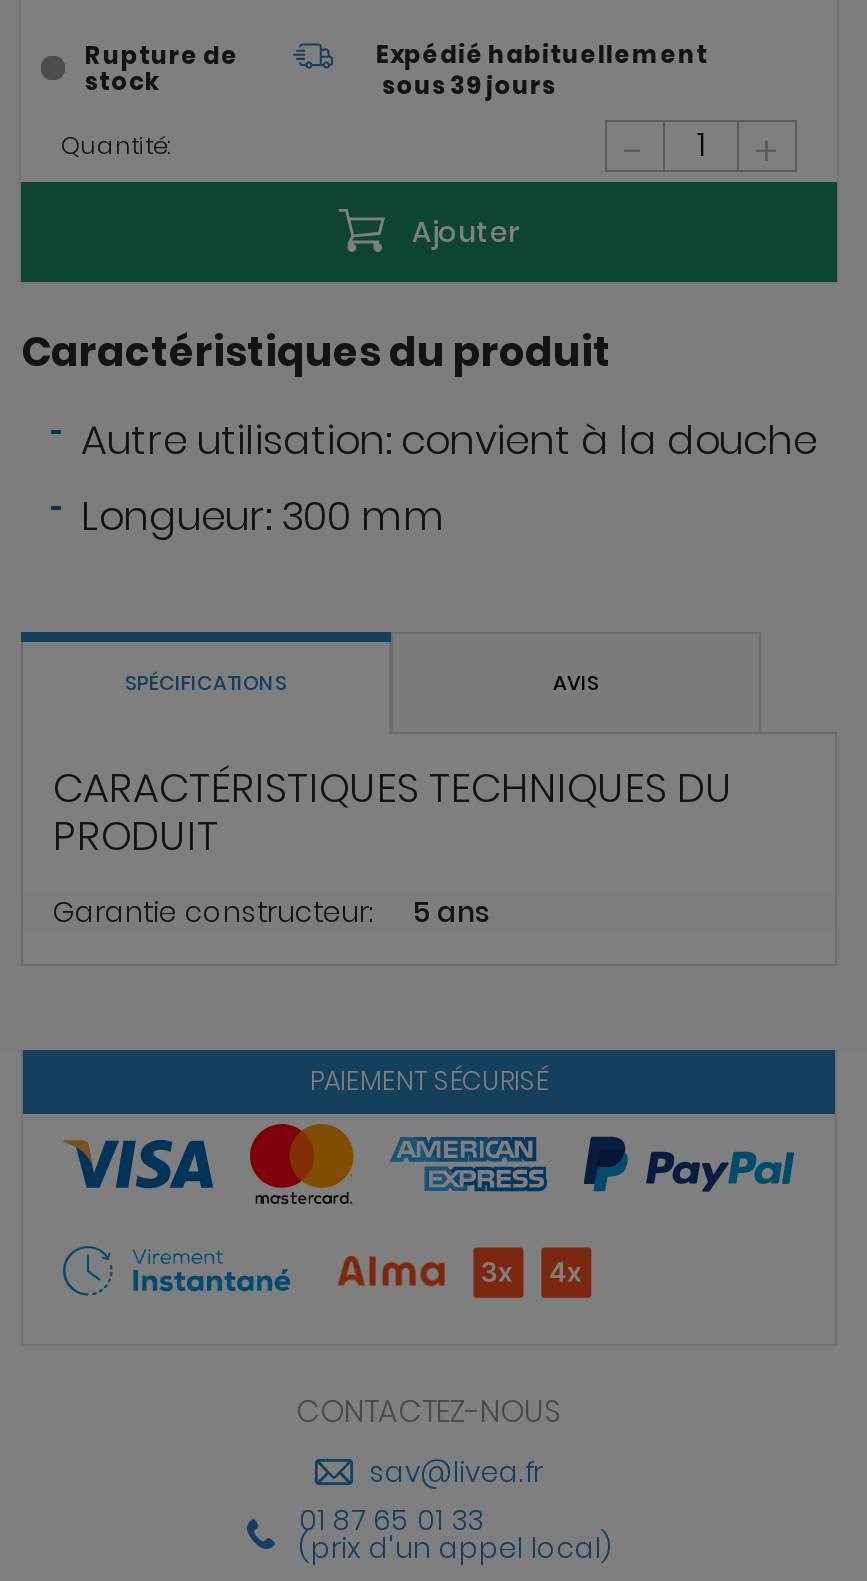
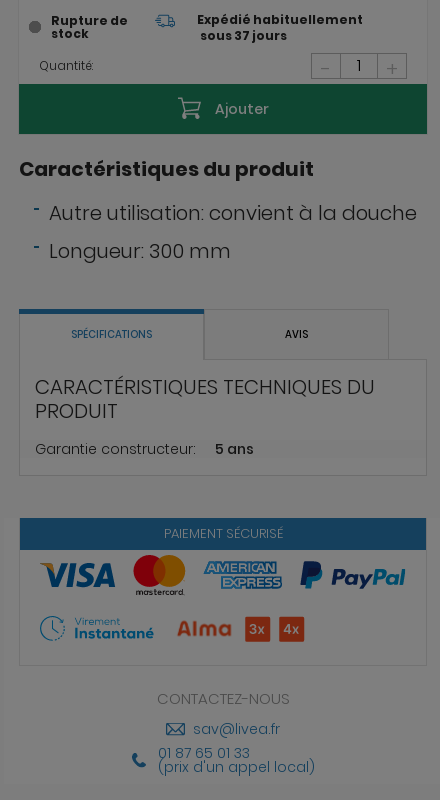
[382,69,556,103] sous 39 jours -> [200,27,287,44] sous 37 jours

